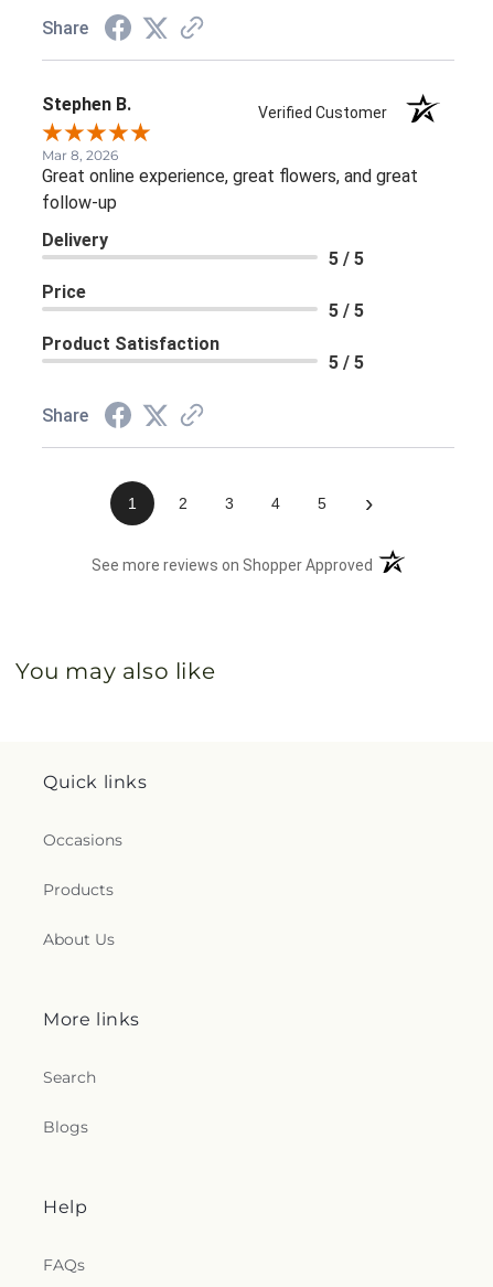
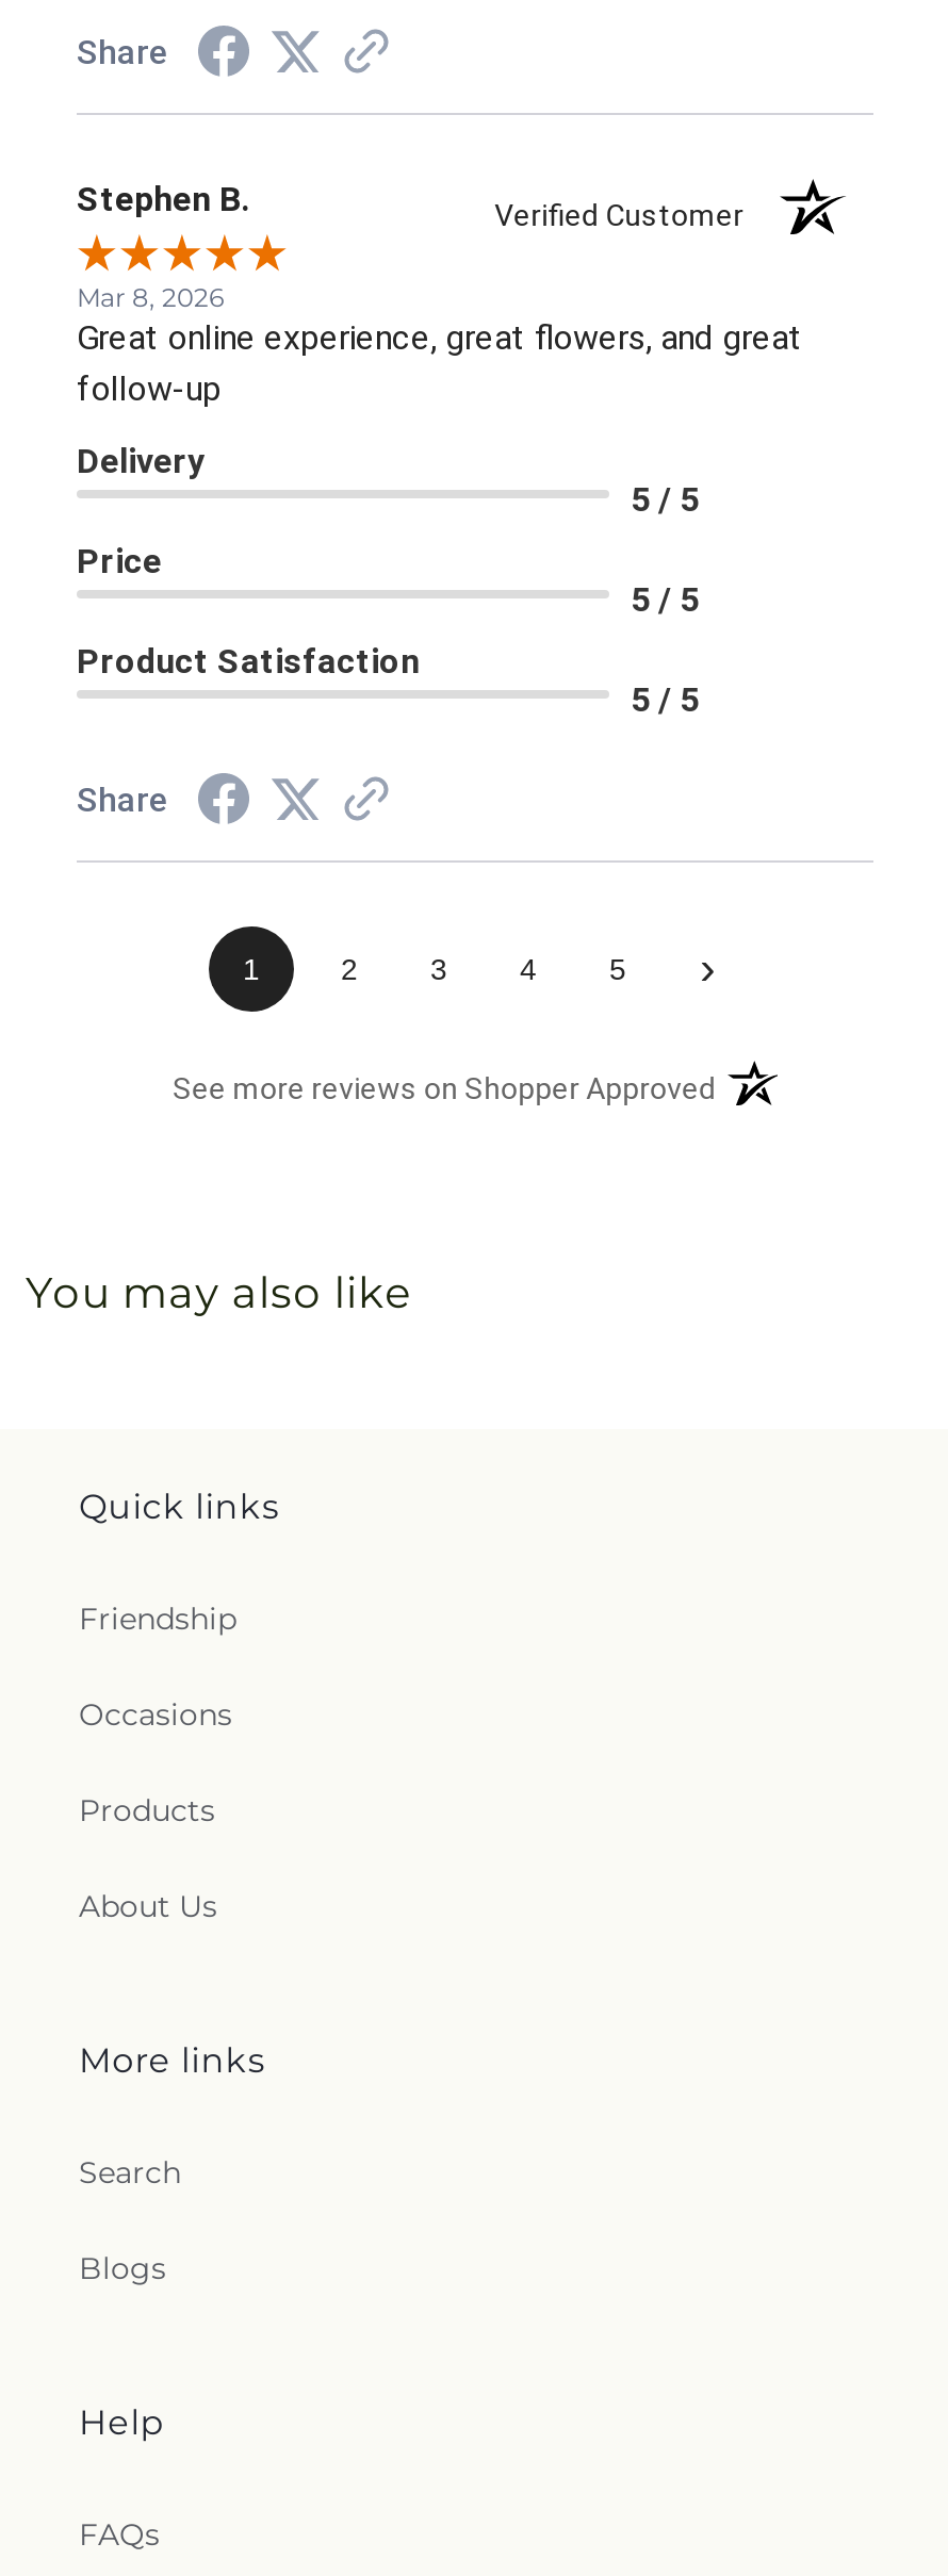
none -> [79,1601,236,1639] Friendship

